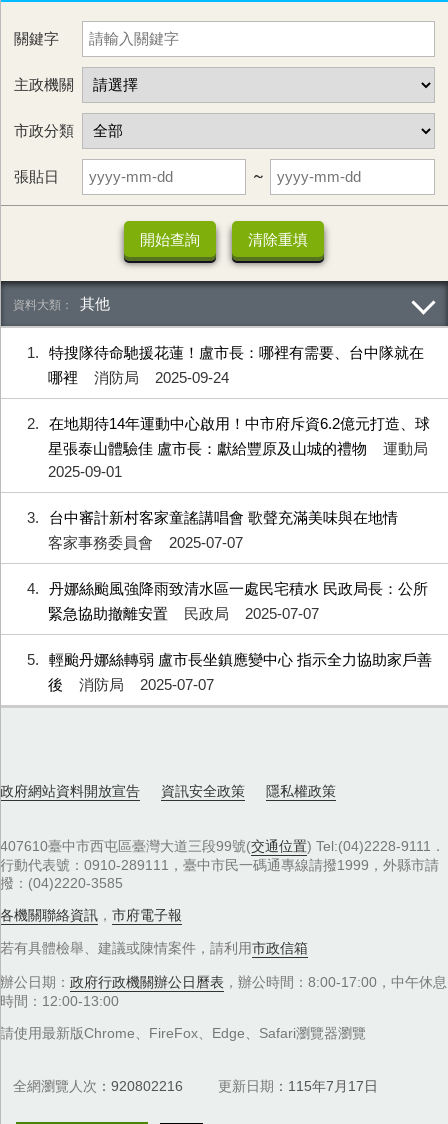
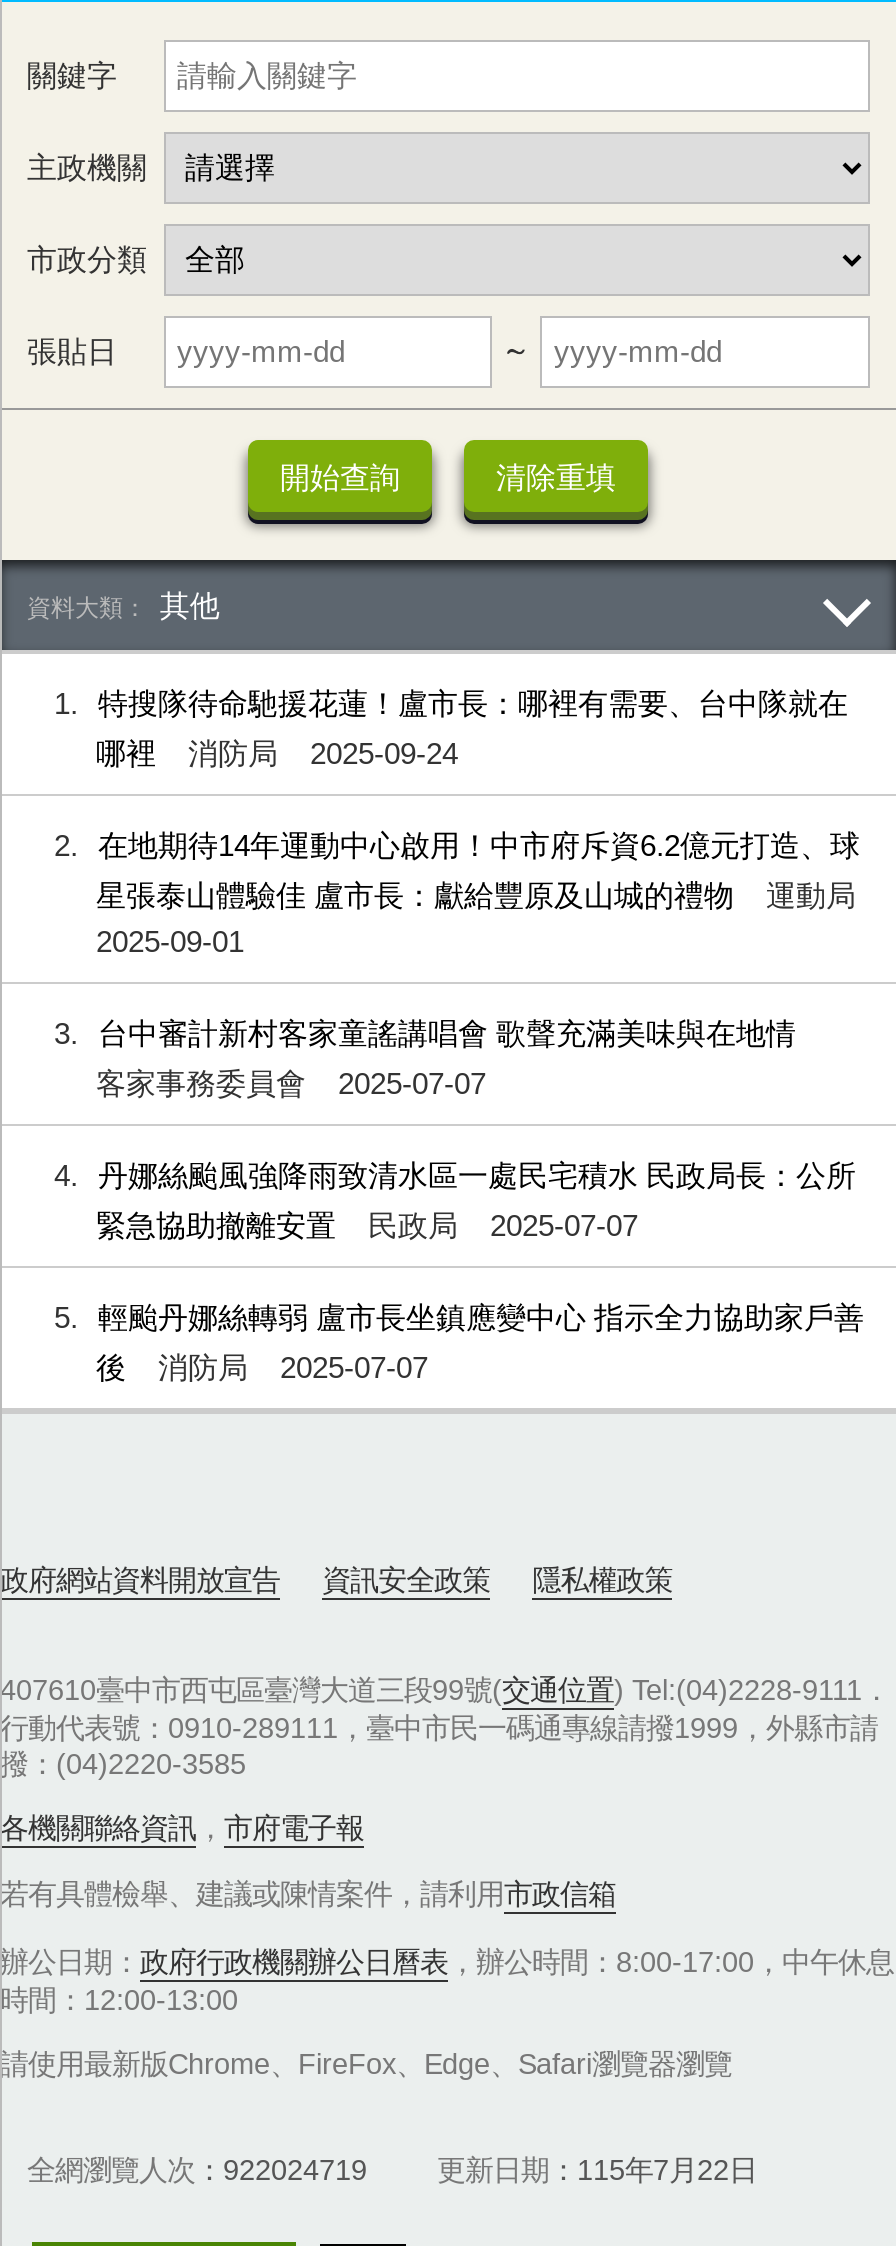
[13,1077,183,1093] 全網瀏覽人次 920802216 -> [27,2153,367,2185] 全網瀏覽人次 922024719
[218,1077,378,1093] 更新日期 115年7月17日 -> [437,2153,757,2185] 更新日期 115年7月22日

